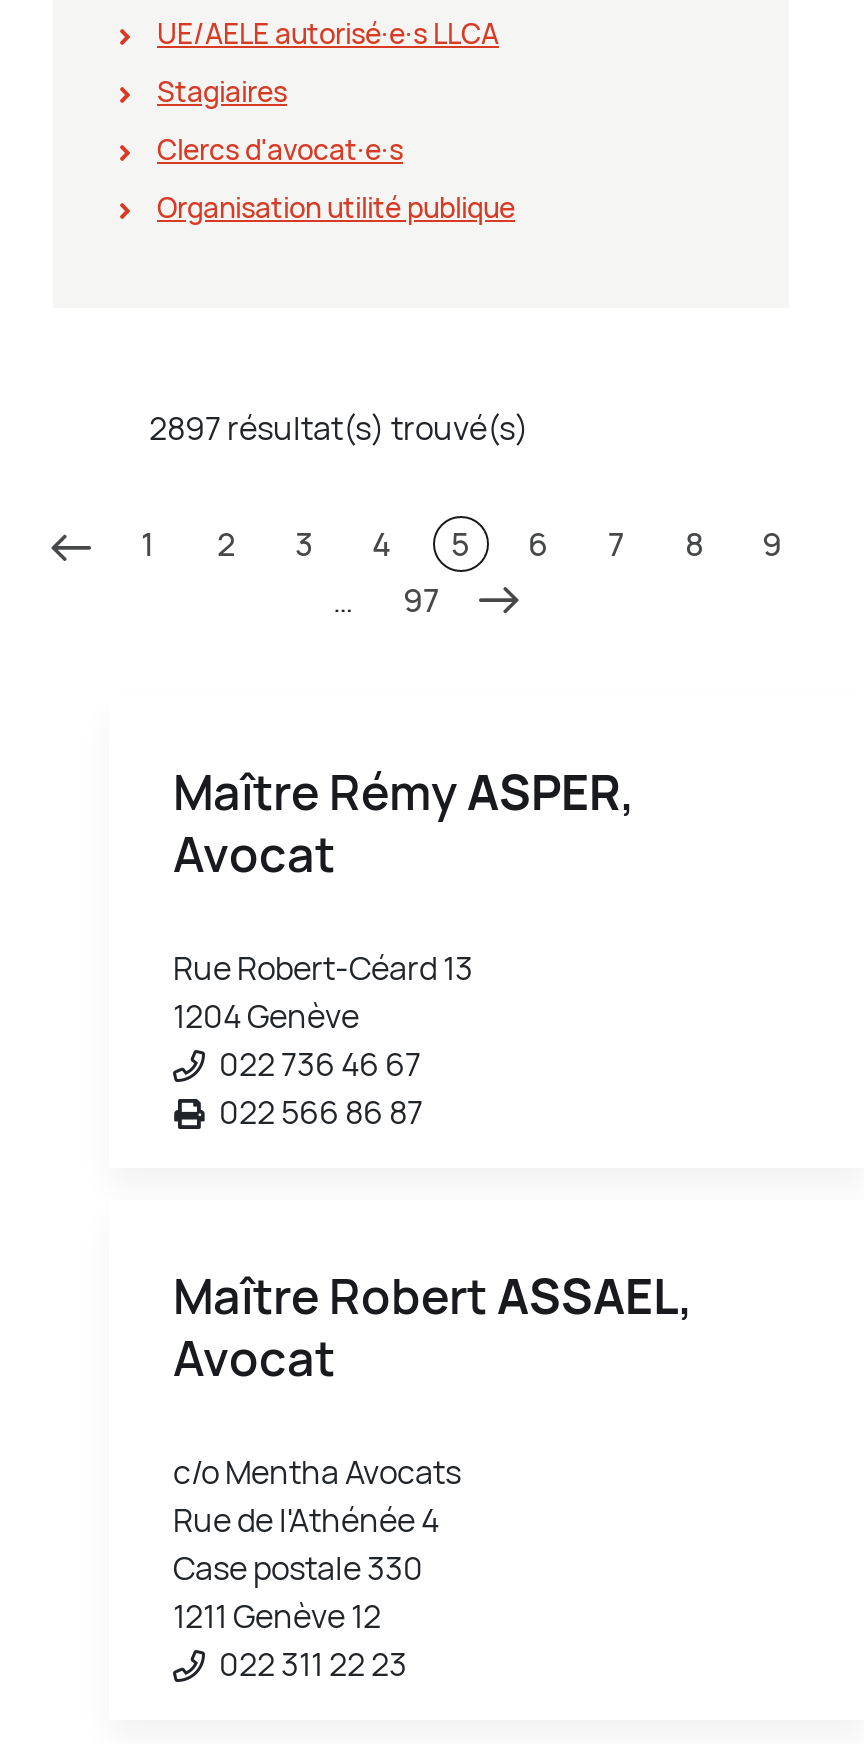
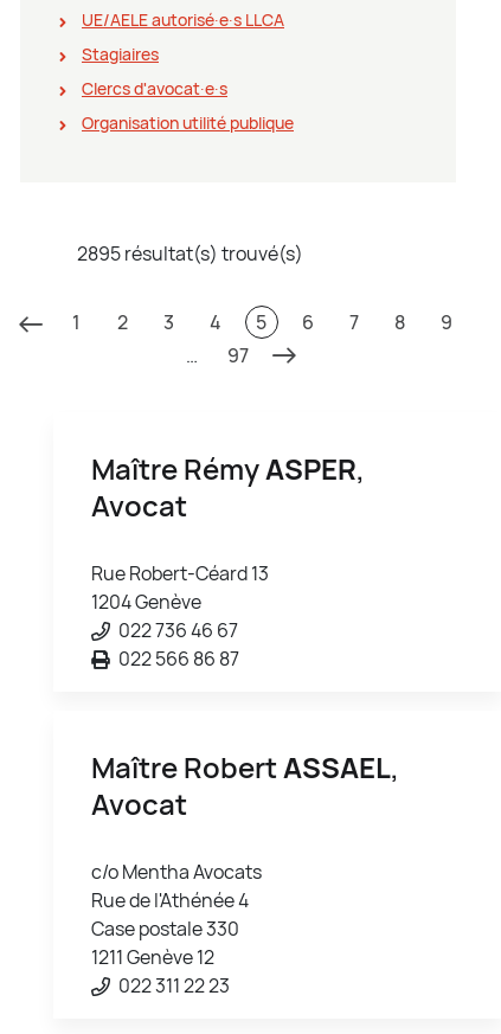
[149,406,529,450] 2897 résultat(s) trouvé(s) -> [77,240,303,266] 2895 résultat(s) trouvé(s)

